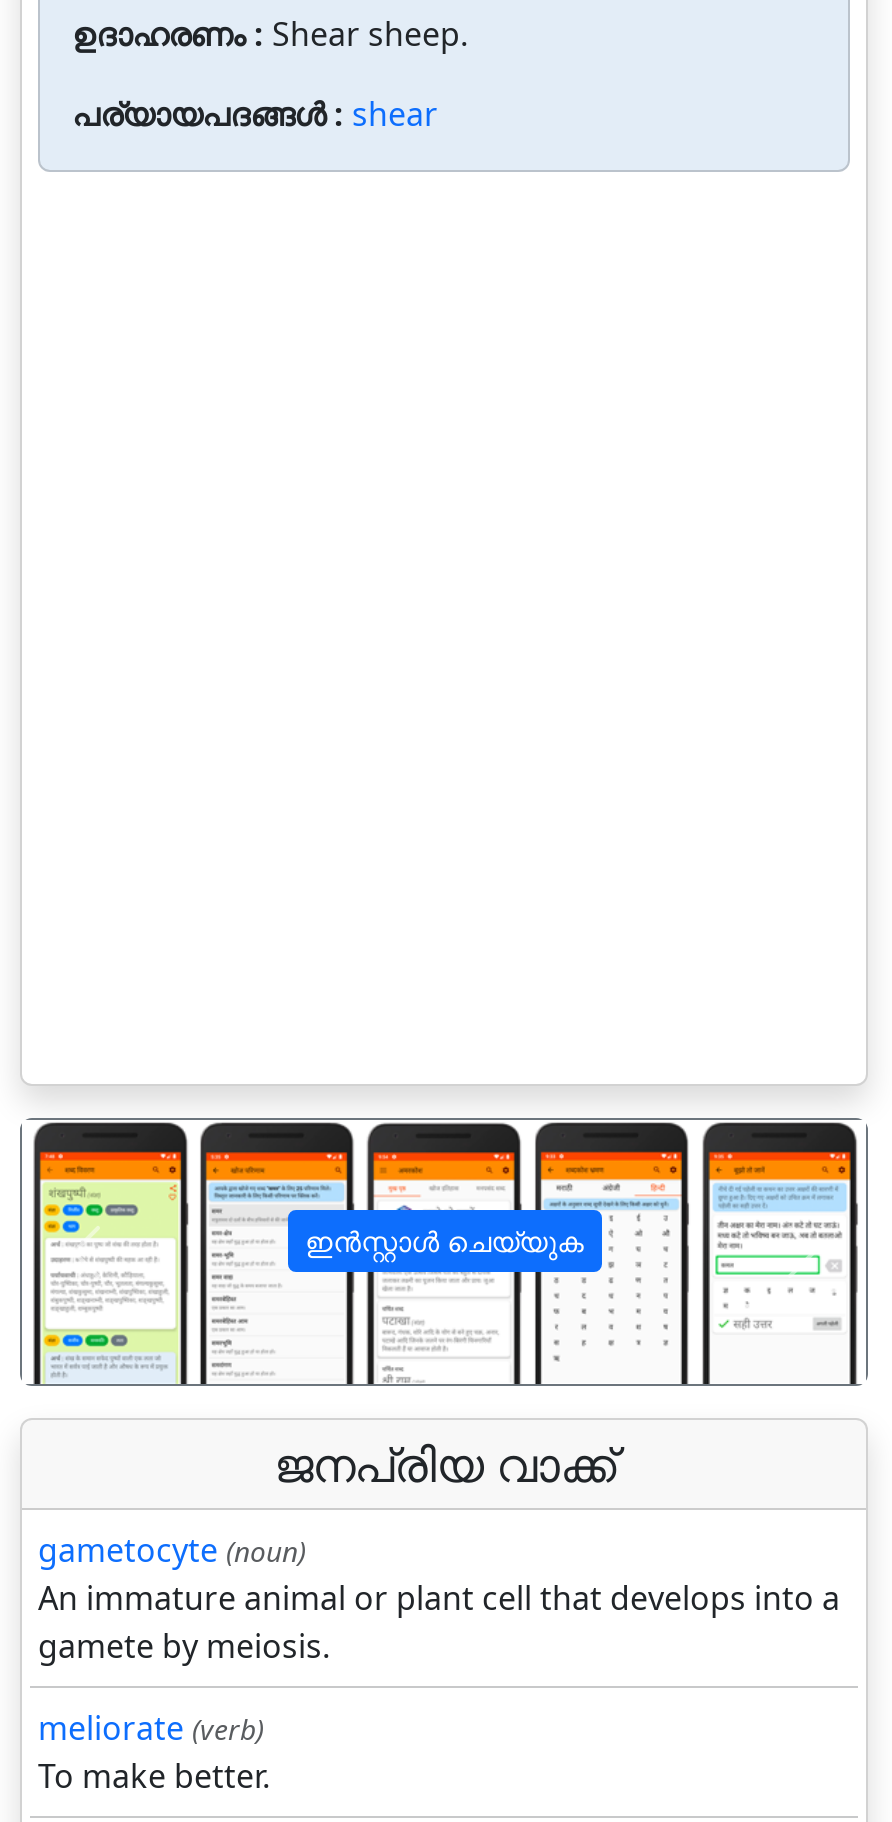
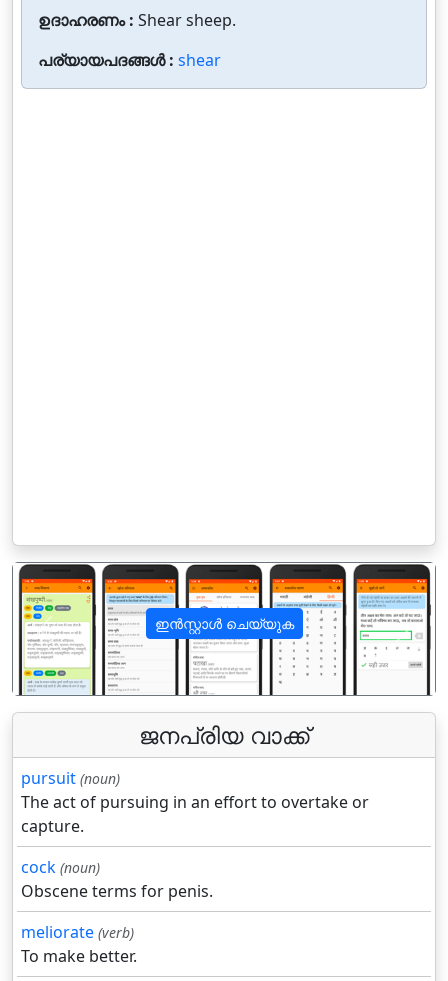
[38,1529,840,1669] gametocyte (noun) | An immature animal or plant cell that develops into a | gamete by meiosis. -> [21,767,369,902] pursuit (noun) | The act of pursuing in an effort to overtake or | capture. | cock (noun) | Obscene terms for penis.

